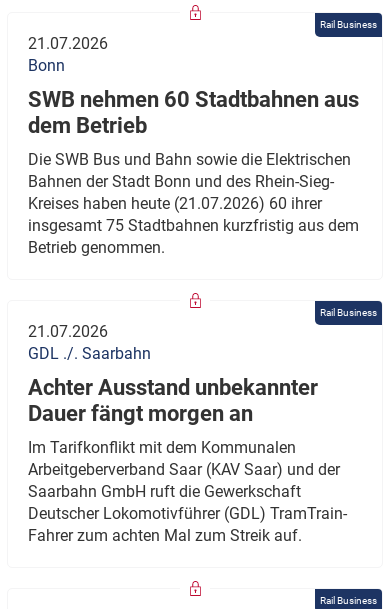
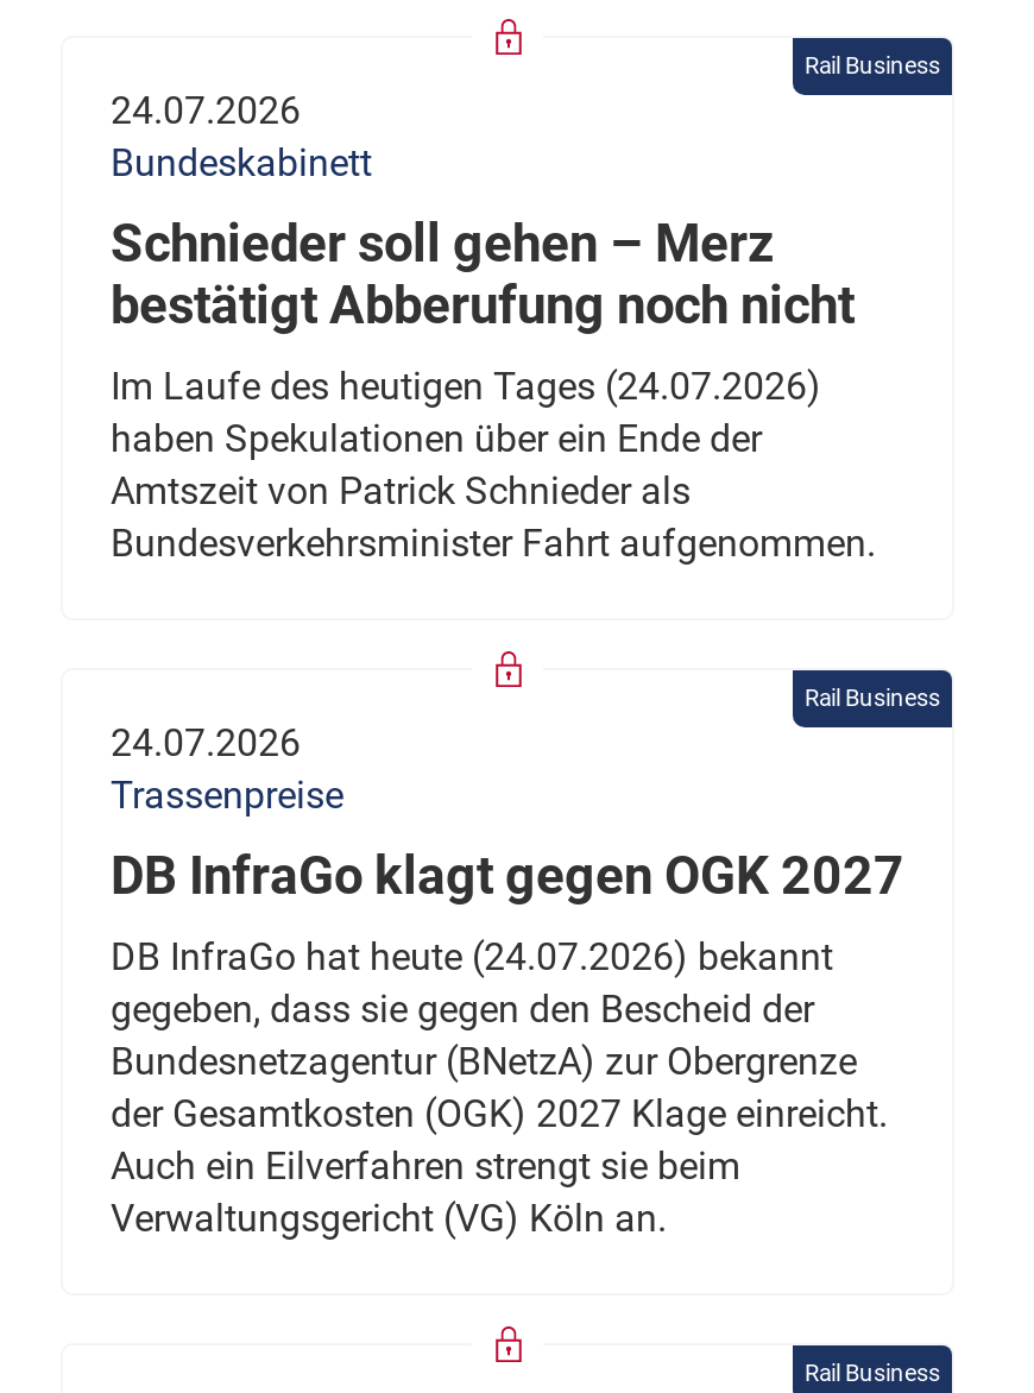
[28,34,108,75] 21.07.2026 | Bonn -> [111,88,372,186] 24.07.2026 | Bundeskabinett
[28,87,359,138] SWB nehmen 60 Stadtbahnen aus | dem Betrieb -> [111,214,855,336] Schnieder soll gehen – Merz | bestätigt Abberufung noch nicht
[28,150,359,257] Die SWB Bus und Bahn sowie die Elektrischen | Bahnen der Stadt Bonn und des Rhein-Sieg- | Kreises haben heute (21.07.2026) 60 ihrer | insgesamt 75 Stadtbahnen kurzfristig aus dem | Betrieb genommen. -> [111,364,876,566] Im Laufe des heutigen Tages (24.07.2026) | haben Spekulationen über ein Ende der | Amtszeit von Patrick Schnieder als | Bundesverkehrsminister Fahrt aufgenommen.
[28,322,151,363] 21.07.2026 | GDL ./. Saarbahn -> [111,721,343,818] 24.07.2026 | Trassenpreise
[28,375,318,426] Achter Ausstand unbekannter | Dauer fängt morgen an -> [111,847,904,906] DB InfraGo klagt gegen OGK 2027
[28,438,347,545] Im Tarifkonflikt mit dem Kommunalen | Arbeitgeberverband Saar (KAV Saar) und der | Saarbahn GmbH ruft die Gewerkschaft | Deutscher Lokomotivführer (GDL) TramTrain- | Fahrer zum achten Mal zum Streik auf. -> [111,935,888,1241] DB InfraGo hat heute (24.07.2026) bekannt | gegeben, dass sie gegen den Bescheid der | Bundesnetzagentur (BNetzA) zur Obergrenze | der Gesamtkosten (OGK) 2027 Klage einreicht. | Auch ein Eilverfahren strengt sie beim | Verwaltungsgericht (VG) Köln an.

